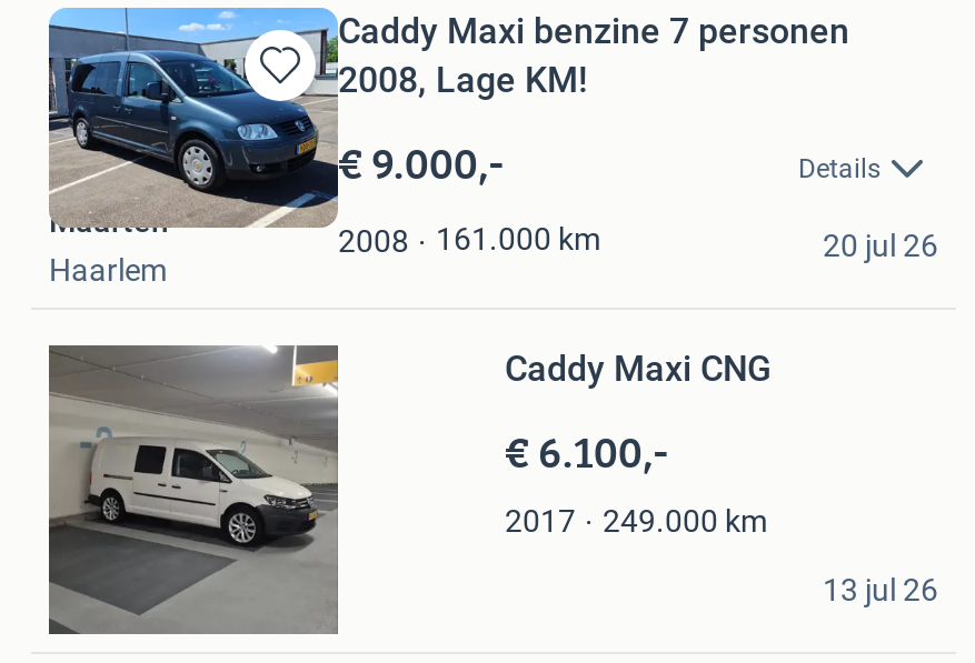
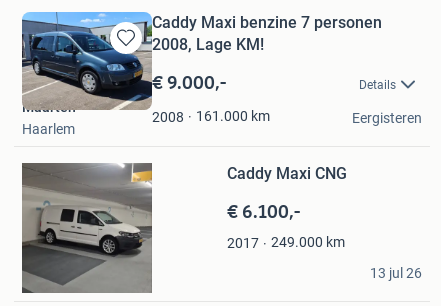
[823,227,938,263] 20 jul 26 -> [352,110,422,126] Eergisteren

